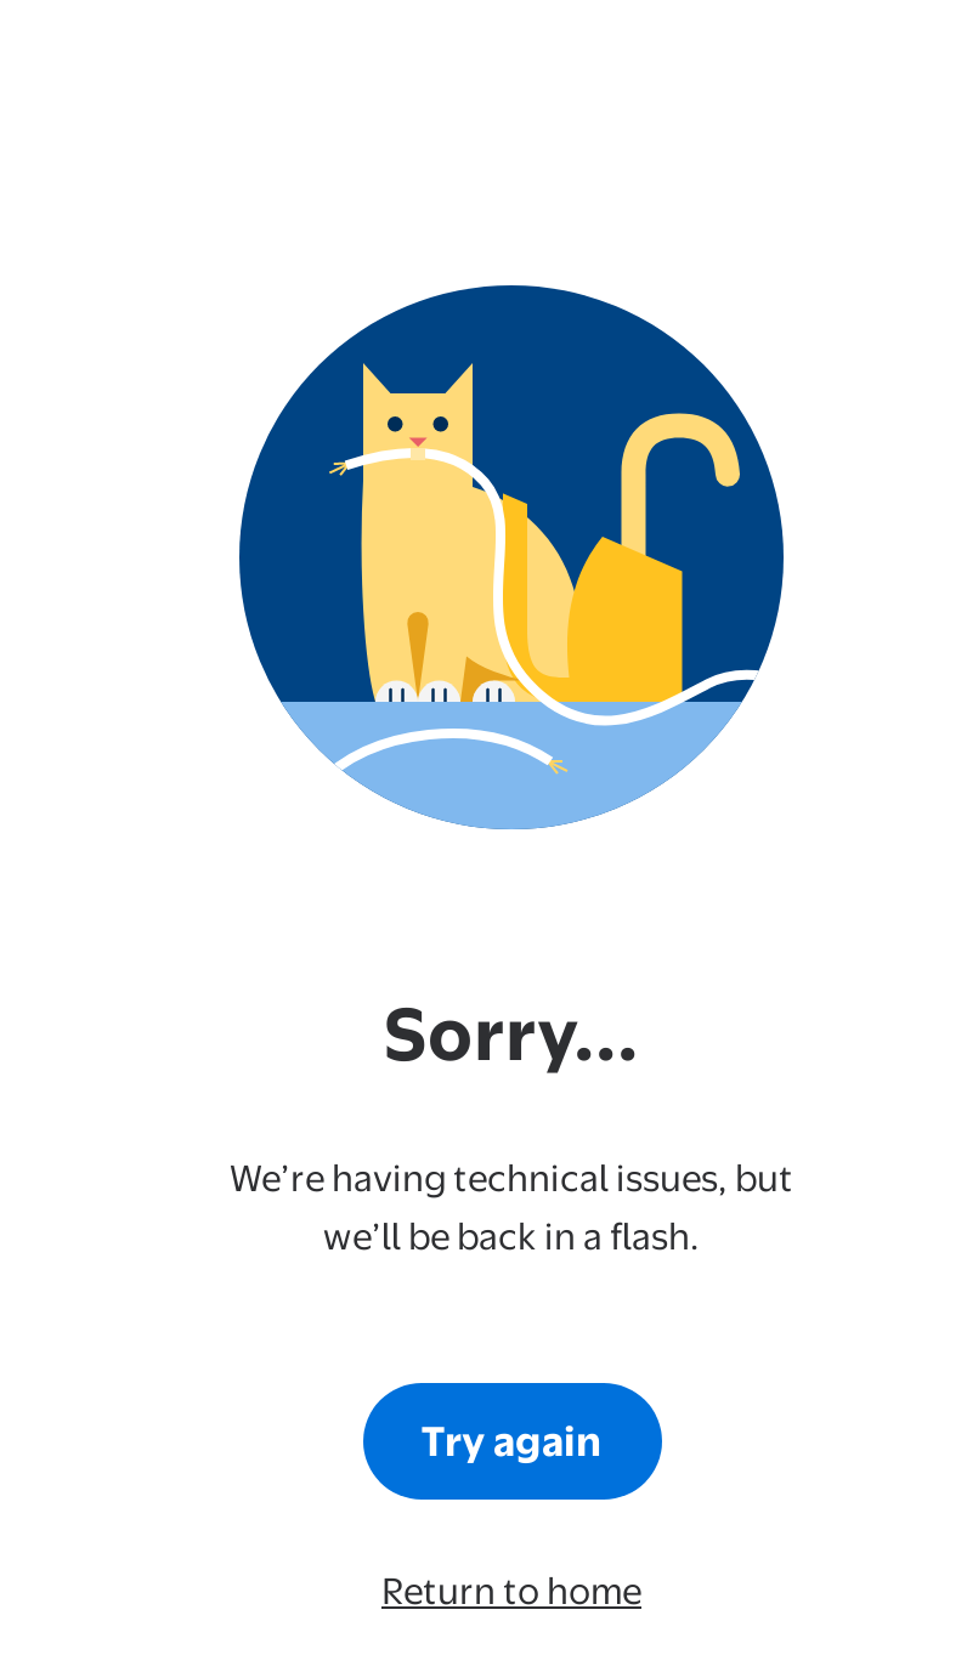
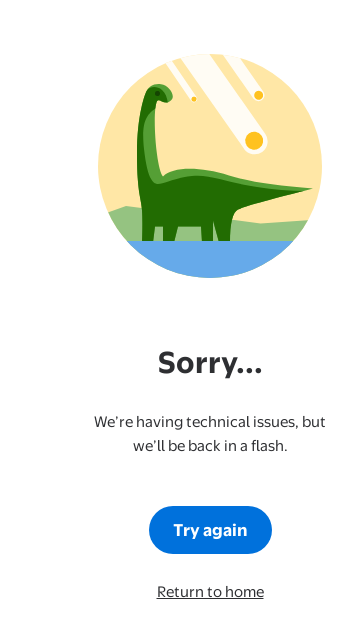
[237,283,786,776] [image] -> [98,54,322,255] [image]

